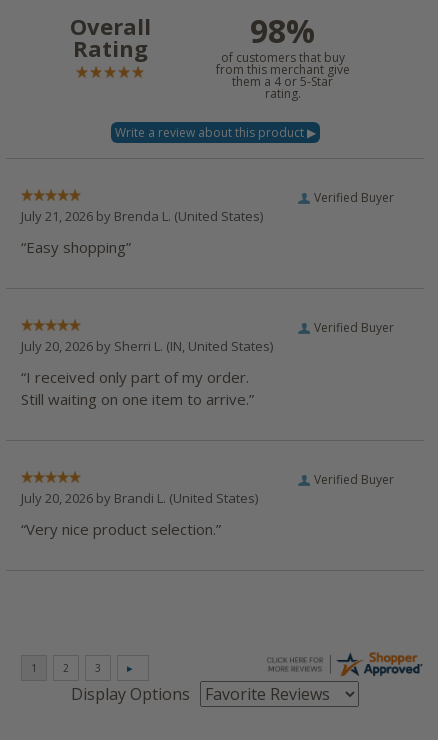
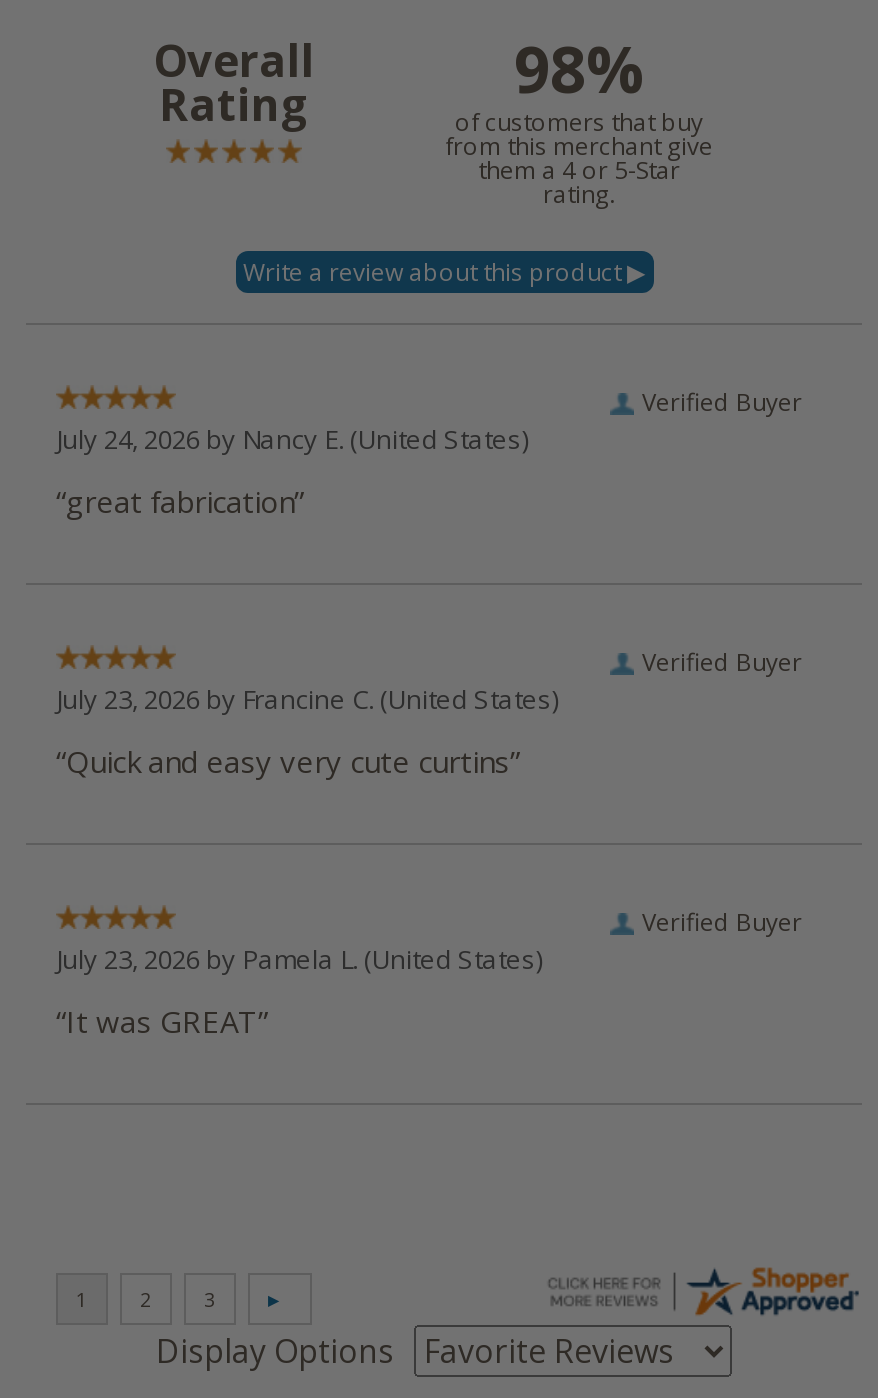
[21,207,263,225] July 21, 2026 by Brenda L. (United States) -> [56,421,528,457] July 24, 2026 by Nancy E. (United States)
[21,237,131,257] “Easy shopping” -> [56,481,304,521] “great fabrication”
[21,337,273,355] July 20, 2026 by Sherri L. (IN, United States) -> [56,681,558,717] July 23, 2026 by Francine C. (United States)
[21,367,254,409] “I received only part of my order. | Still waiting on one item to arrive.” -> [56,741,520,781] “Quick and easy very cute curtins”
[21,489,258,507] July 20, 2026 by Brandi L. (United States) -> [56,941,542,977] July 23, 2026 by Pamela L. (United States)
[21,519,221,539] “Very nice product selection.” -> [56,1001,268,1041] “It was GREAT”

